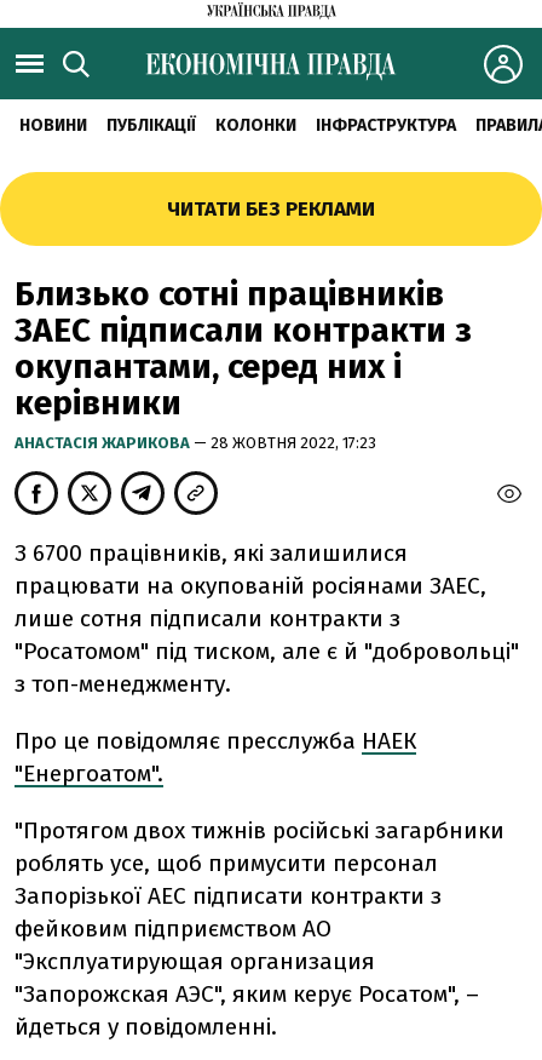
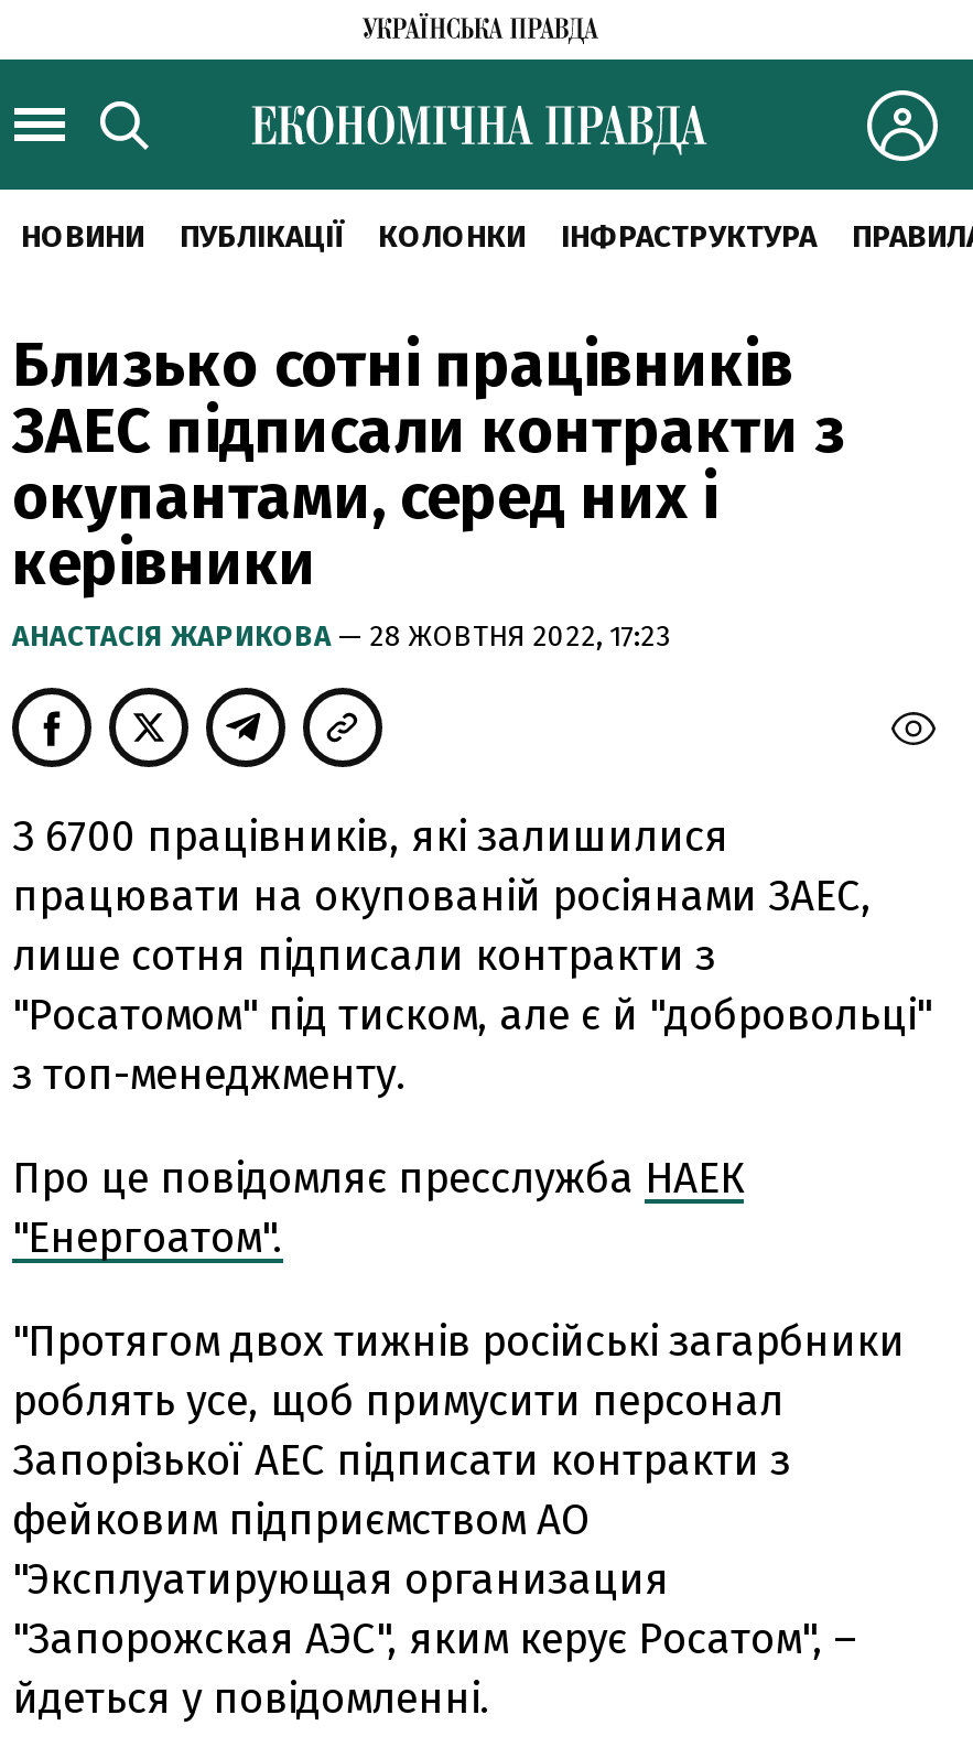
[167,196,375,222] ЧИТАТИ БЕЗ РЕКЛАМИ -> none

